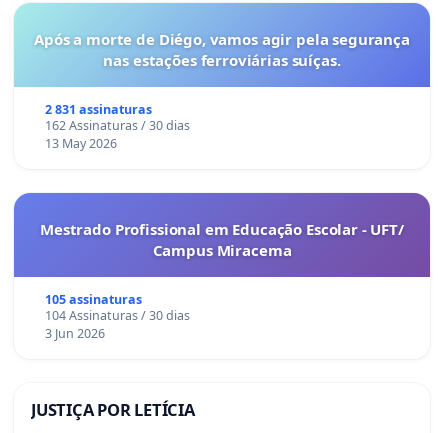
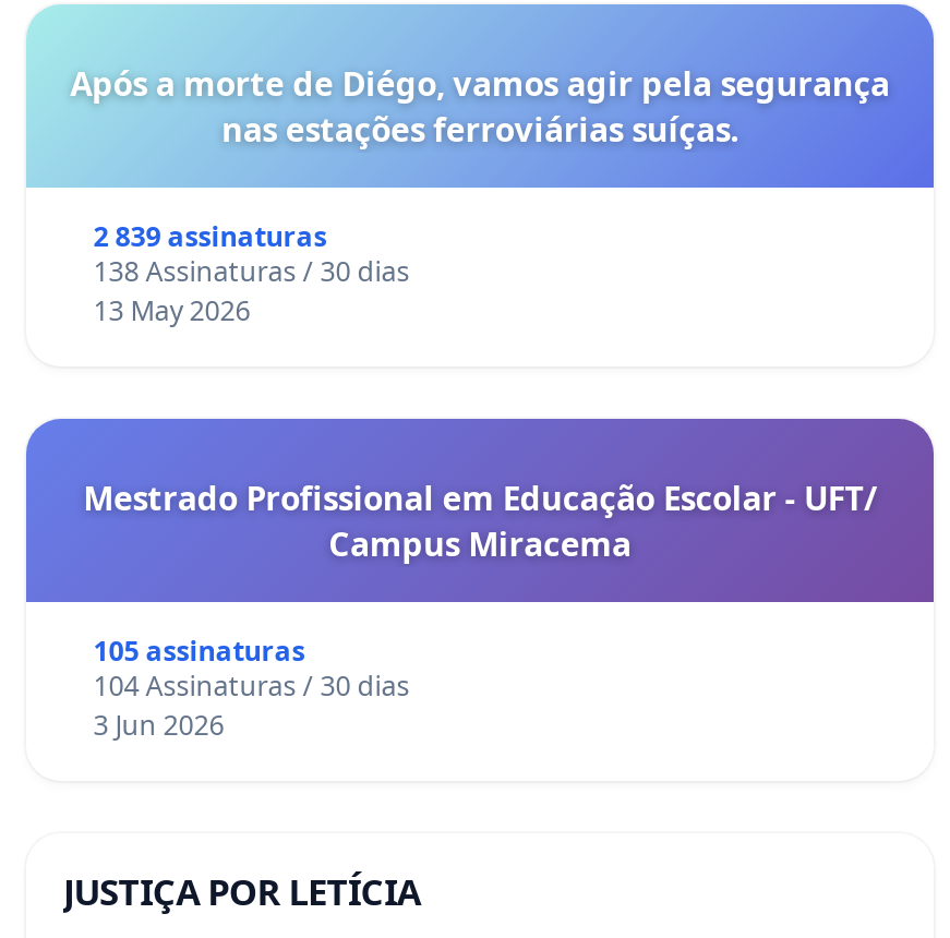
[45,101,152,118] 2 831 assinaturas -> [93,219,327,256] 2 839 assinaturas
[45,117,190,134] 162 Assinaturas / 30 dias -> [93,254,410,291] 138 Assinaturas / 30 dias

